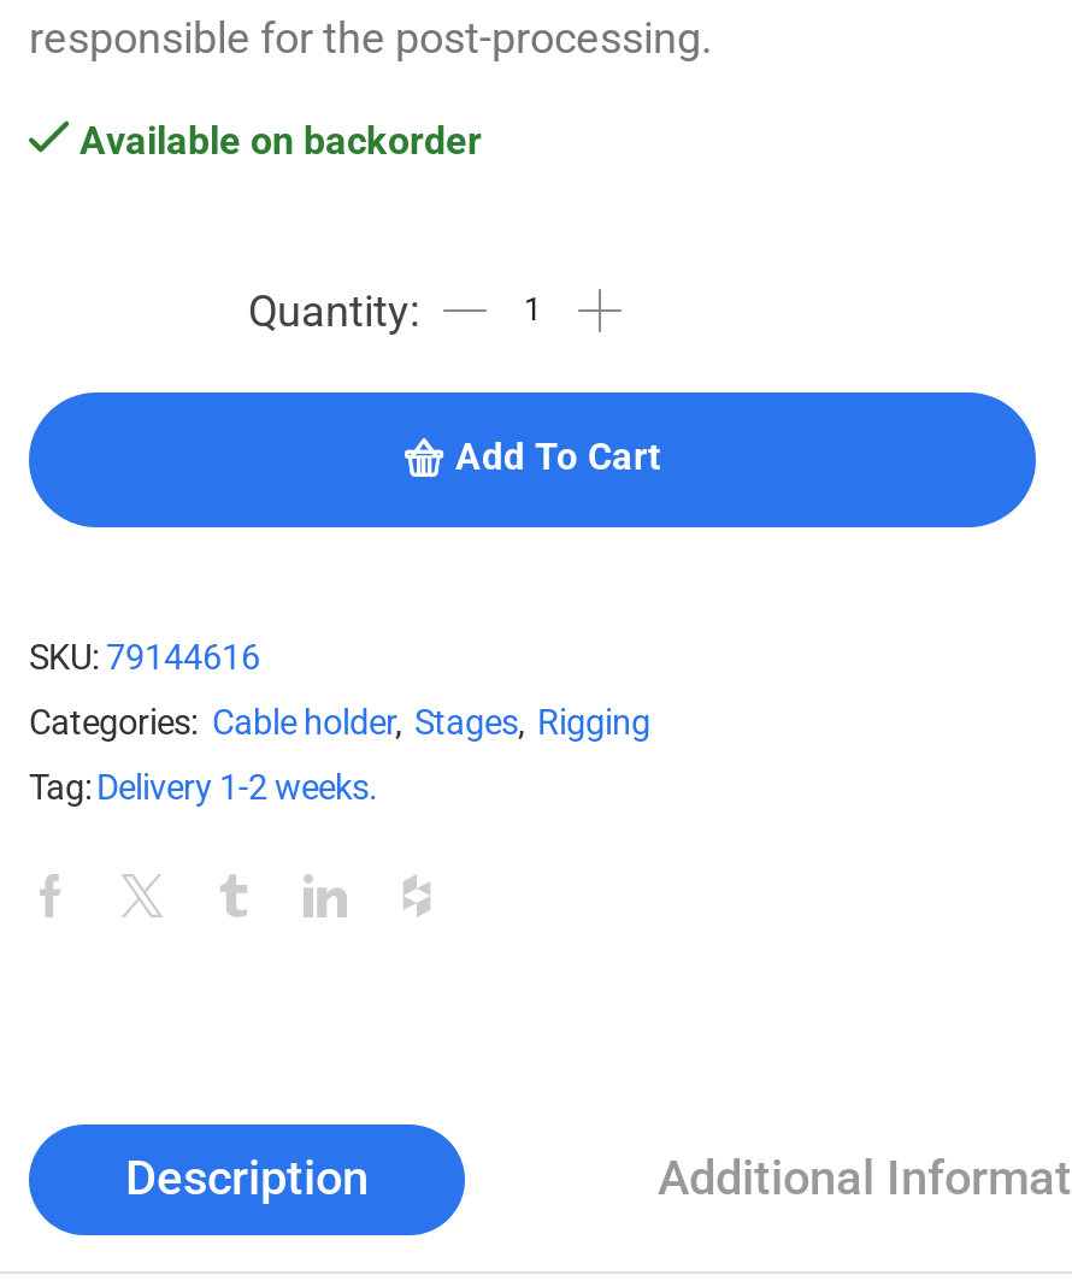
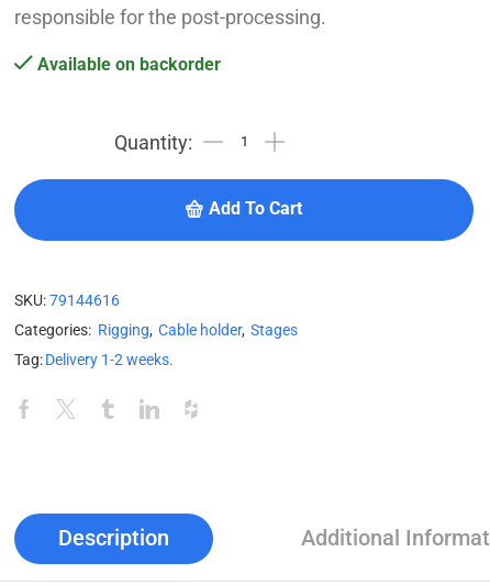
[29,702,650,743] Categories: Cable holder, Stages, Rigging -> [14,321,298,339] Categories: Rigging, Cable holder, Stages

